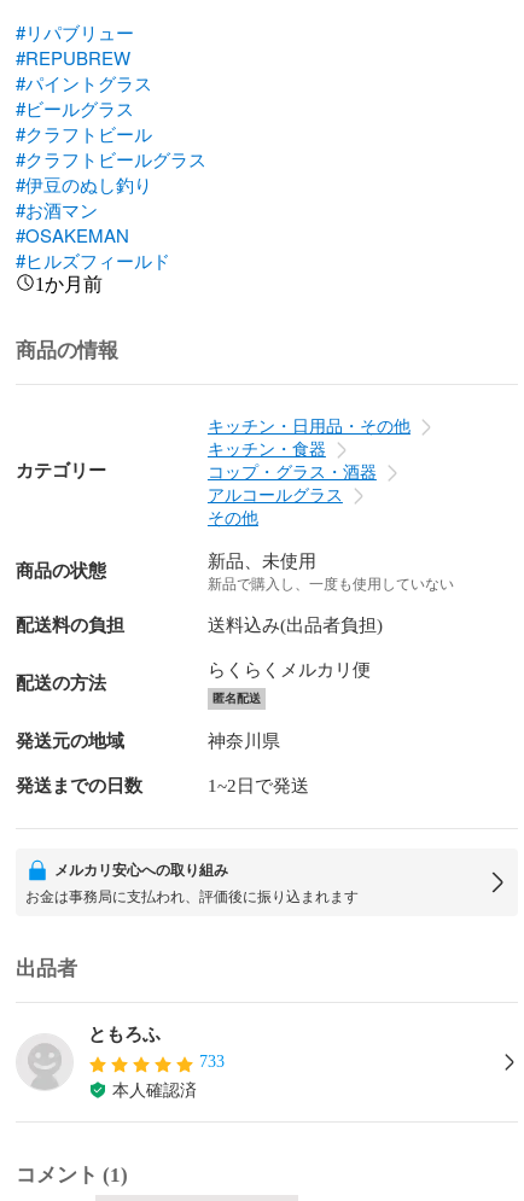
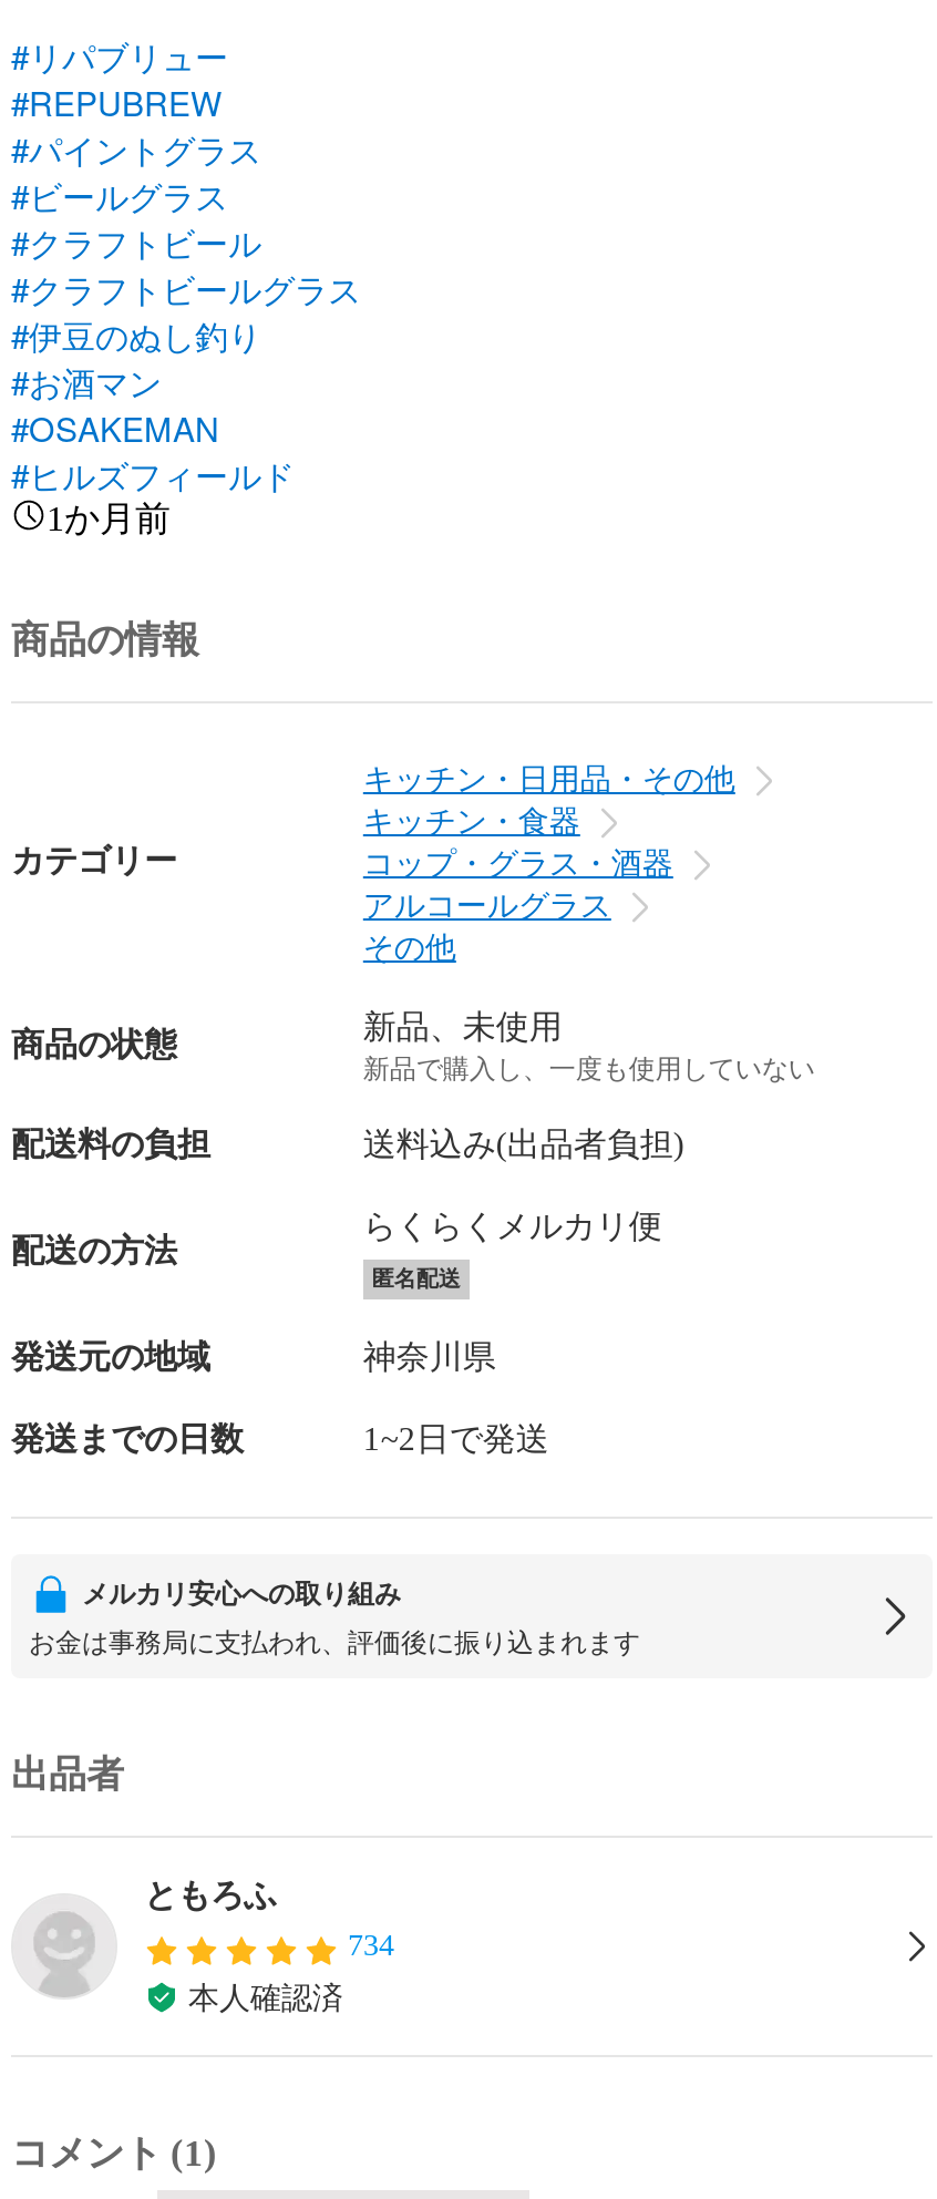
[199,1052,225,1070] 733 -> [348,1928,394,1961] 734

